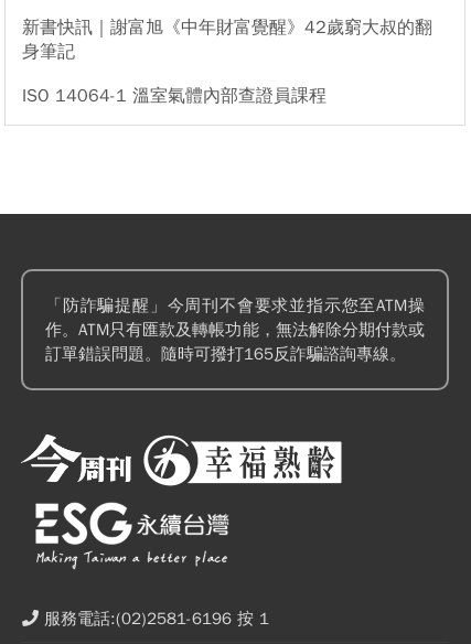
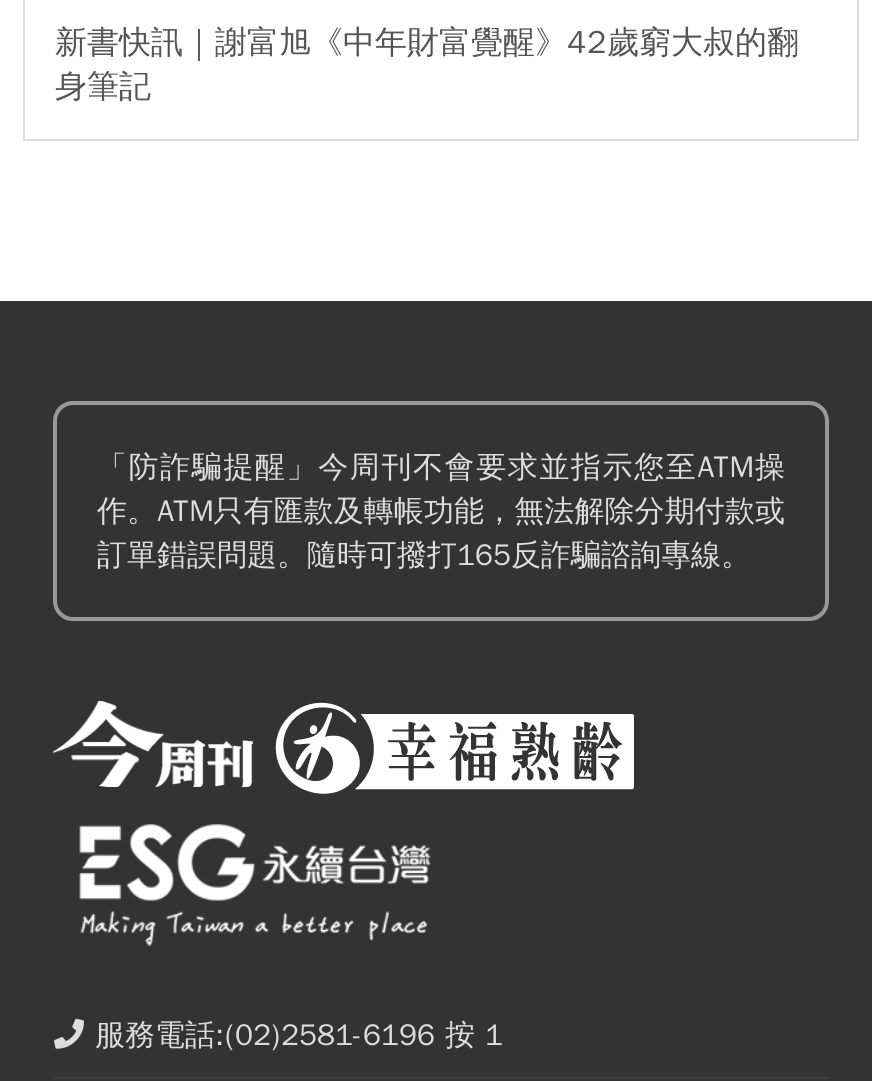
[22,85,327,107] ISO 14064-1 溫室氣體內部查證員課程 -> none

